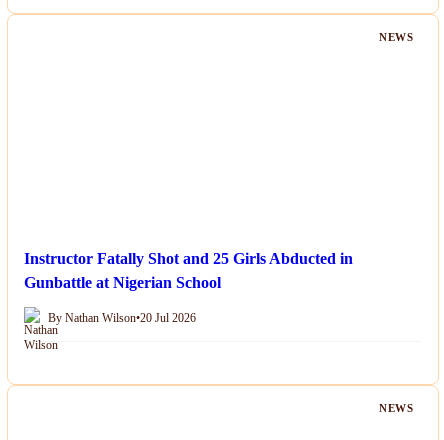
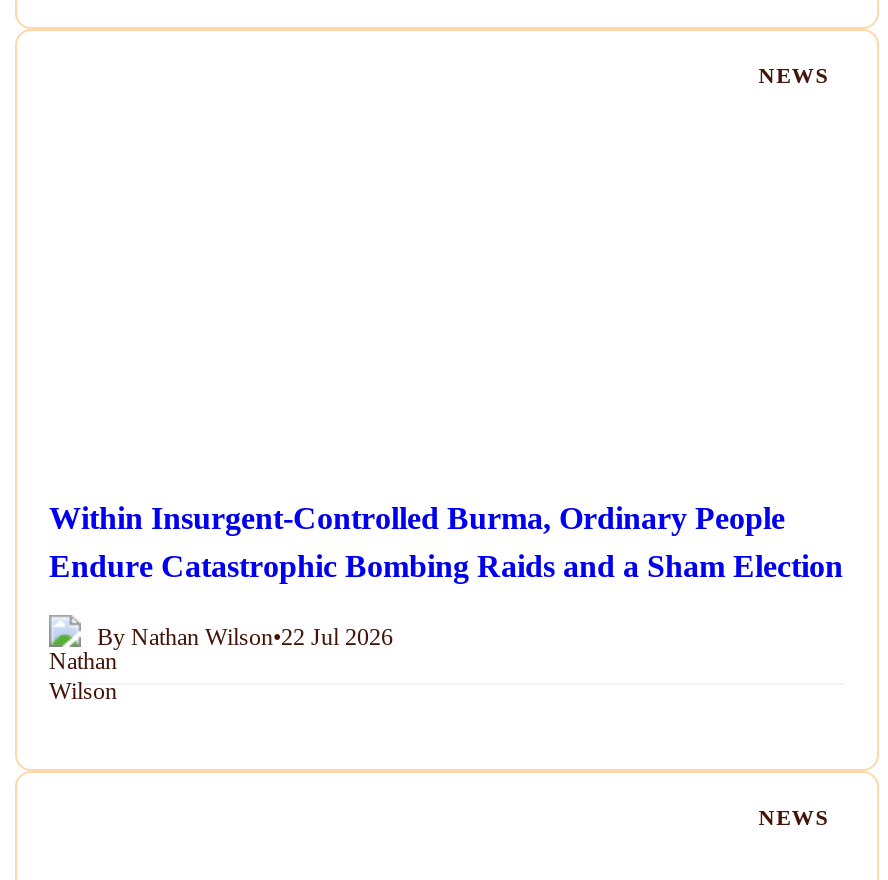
[24,250,353,291] Instructor Fatally Shot and 25 Girls Abducted in | Gunbattle at Nigerian School -> [49,501,843,583] Within Insurgent-Controlled Burma, Ordinary People | Endure Catastrophic Bombing Raids and a Sham Election
[48,311,196,325] By Nathan Wilson•20 Jul 2026 -> [97,624,393,652] By Nathan Wilson•22 Jul 2026

